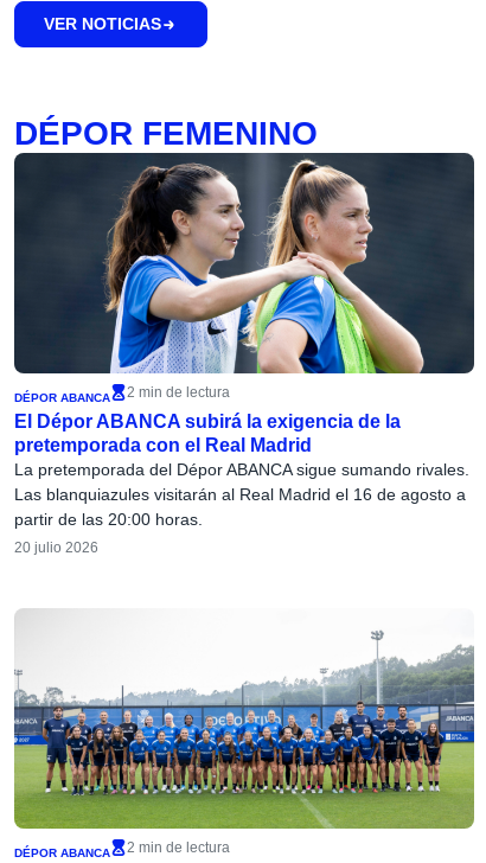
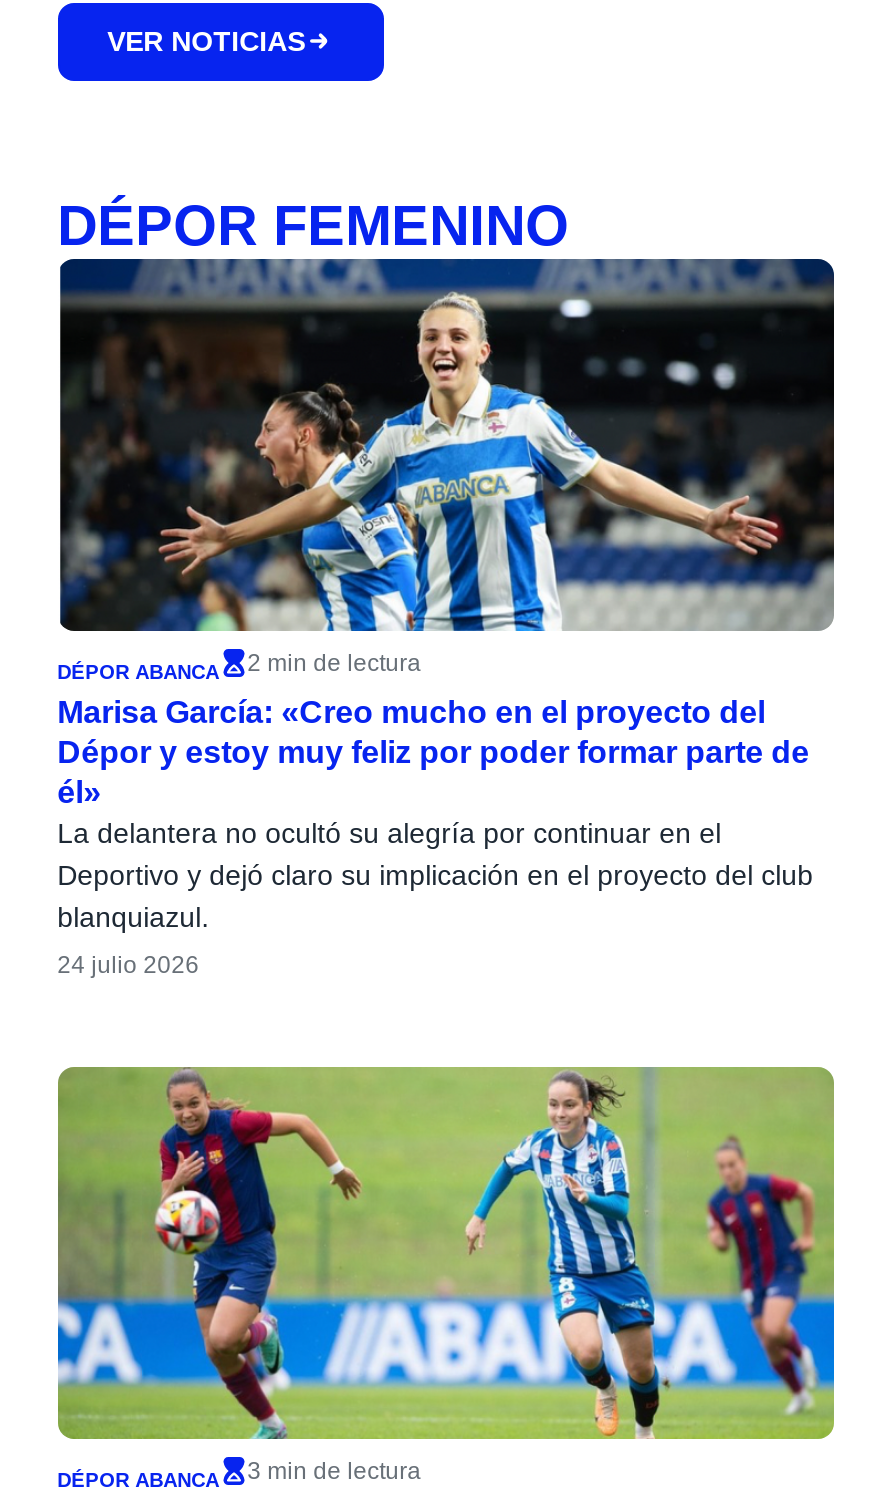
[14,152,474,529] [image] | El Dépor ABANCA subirá la exigencia de la | pretemporada con el Real Madrid | La pretemporada del Dépor ABANCA sigue sumando rivales. | Las blanquiazules visitarán al Real Madrid el 16 de agosto a | partir de las 20:00 horas. -> [57,258,834,932] [image] | Marisa García: «Creo mucho en el proyecto del | Dépor y estoy muy feliz por poder formar parte de | él» | La delantera no ocultó su alegría por continuar en el | Deportivo y dejó claro su implicación en el proyecto del club | blanquiazul.
[14,539,98,556] 20 julio 2026 -> [57,950,199,978] 24 julio 2026
[13,609,475,856] [image] | 2 min de lectura -> [56,1066,836,1484] [image] | 3 min de lectura

